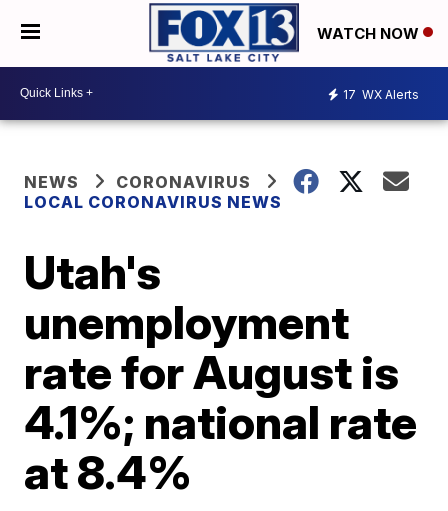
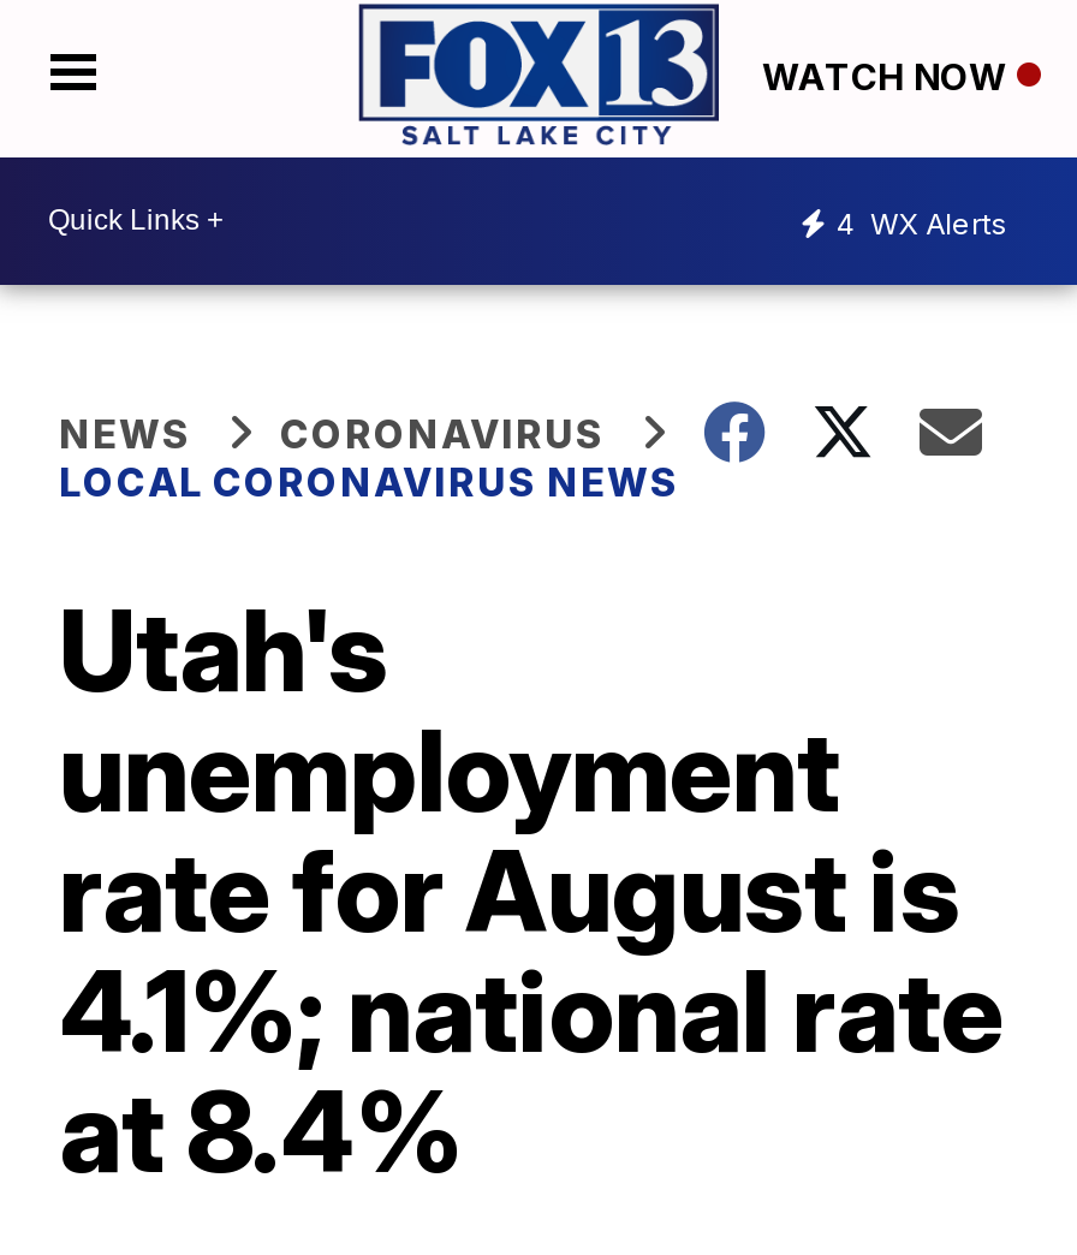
[343,87,419,102] 17 WX Alerts -> [837,206,1007,242] 4 WX Alerts

